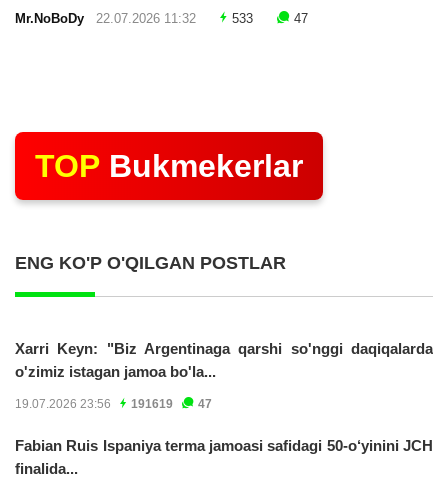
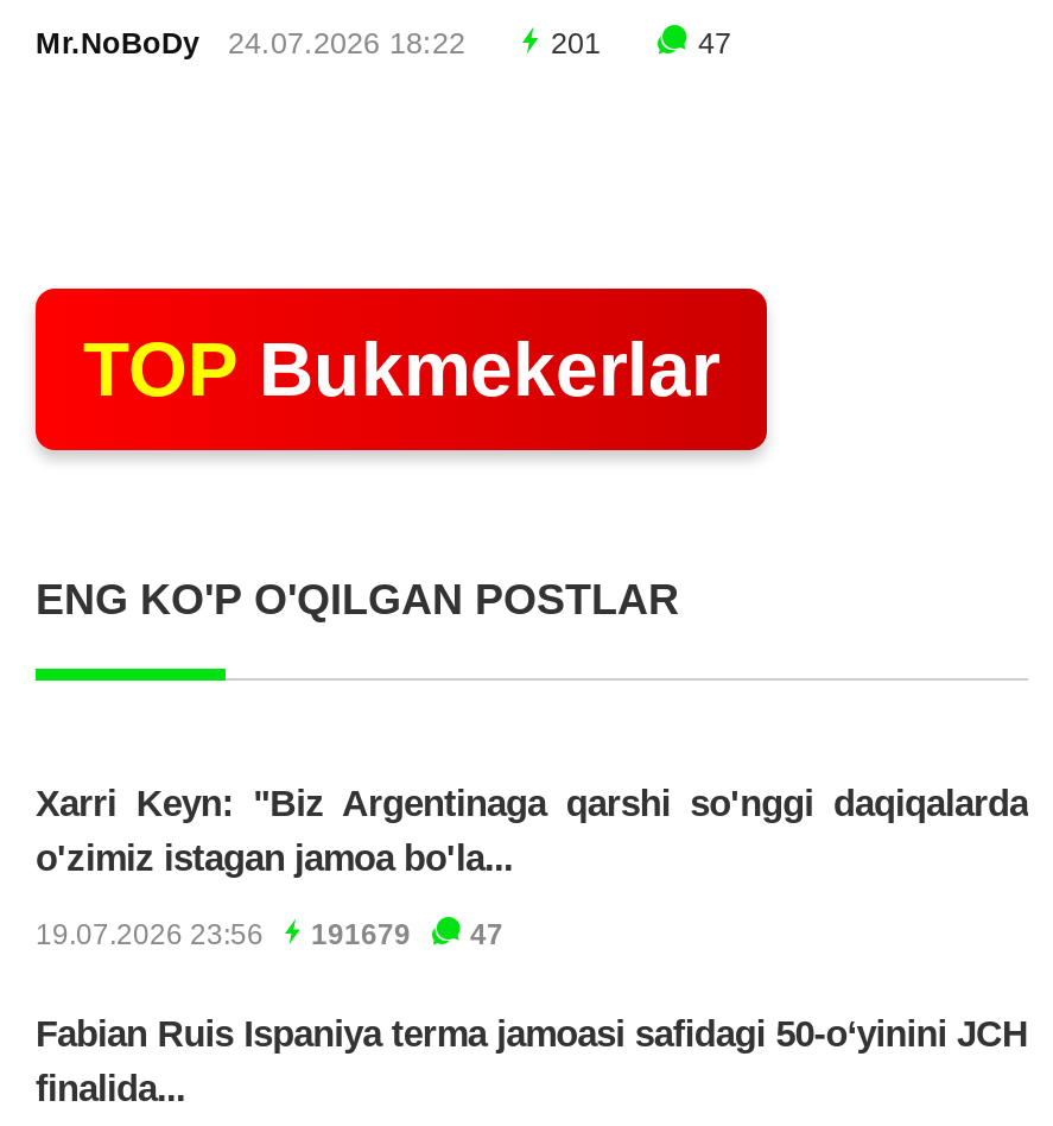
[15,11,253,25] Mr.NoBoDy 22.07.2026 11:32 | 533 -> [36,27,601,61] Mr.NoBoDy 24.07.2026 18:22 | 201
[15,397,212,411] 19.07.2026 23:56 191619 47 -> [36,918,503,951] 19.07.2026 23:56 191679 47

